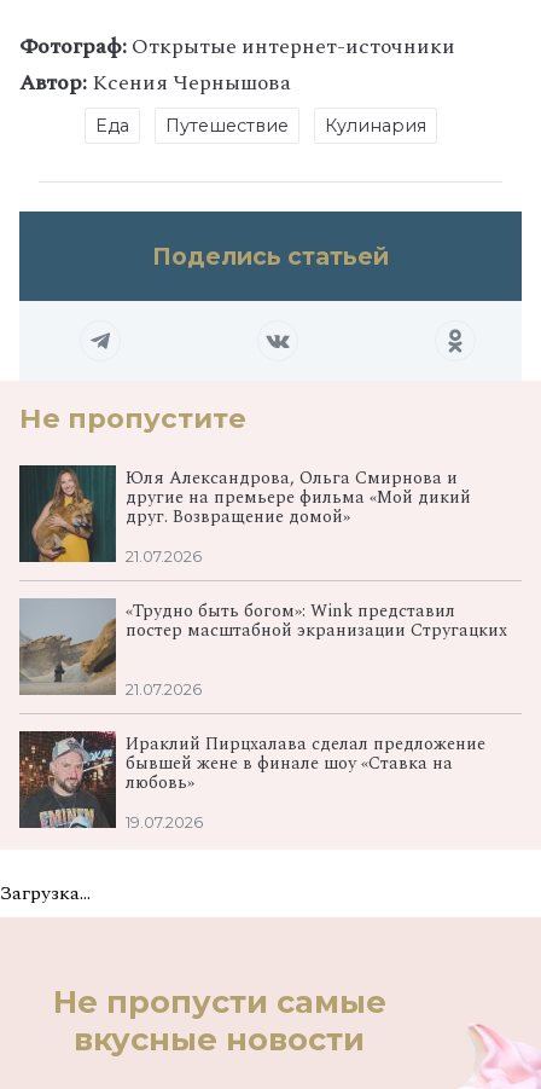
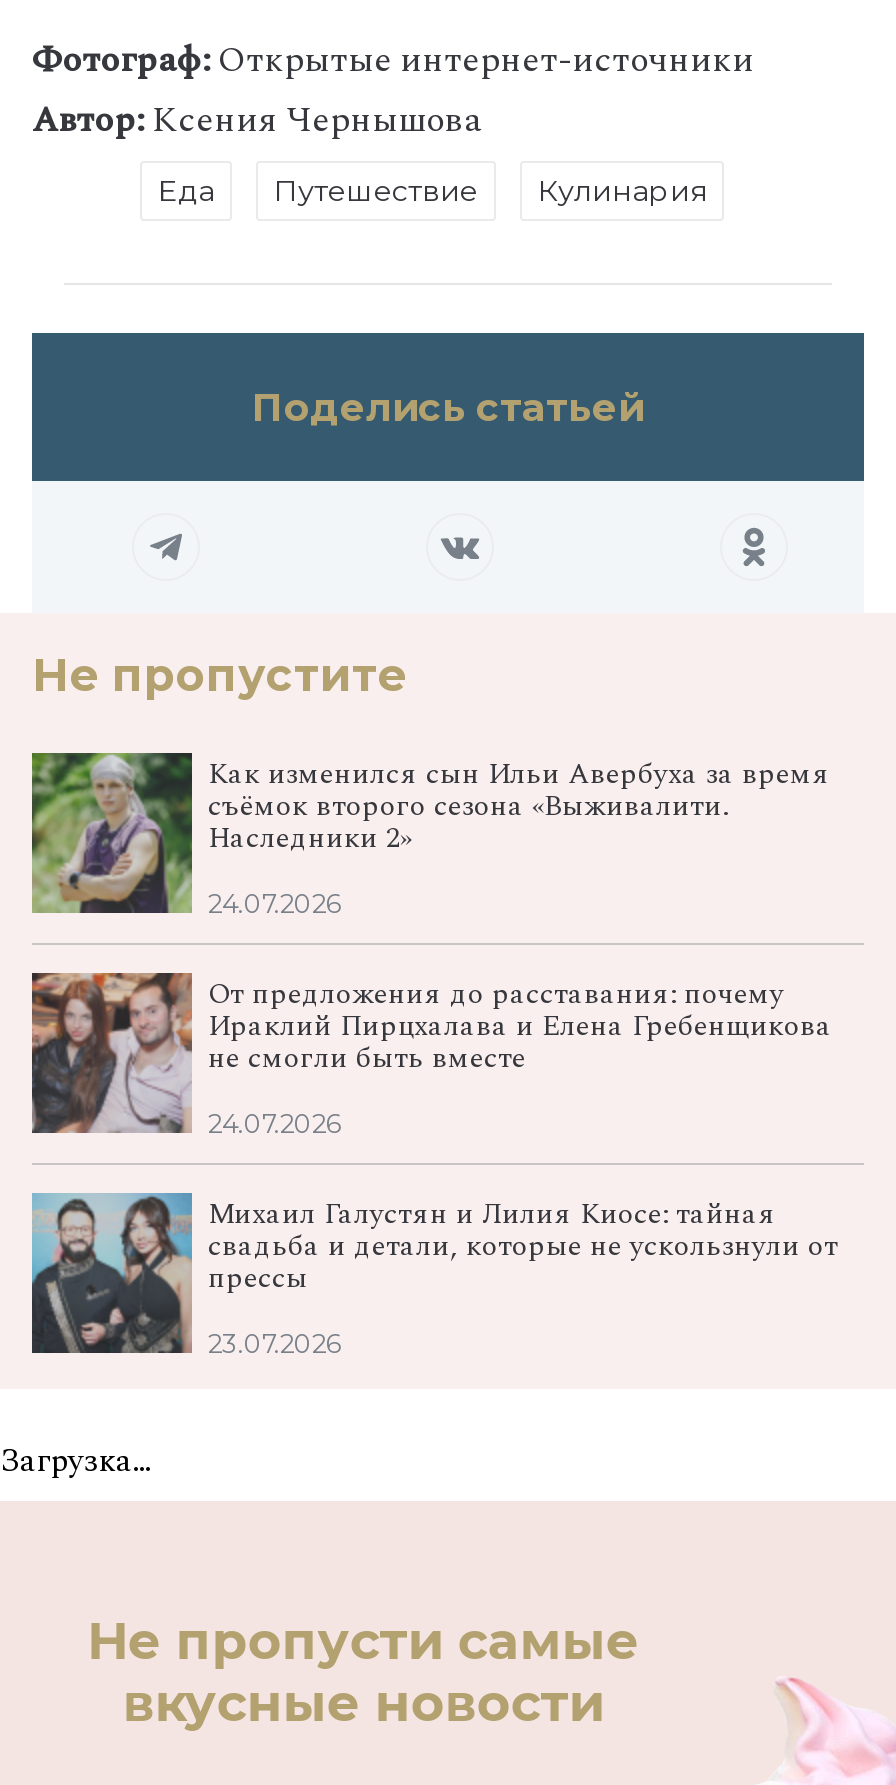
[18,464,471,563] [image] | Юля Александрова, Ольга Смирнова и | другие на премьере фильма «Мой дикий | друг. Возвращение домой» -> [30,751,830,915] [image] | Как изменился сын Ильи Авербуха за время | съёмок второго сезона «Выживалити. | Наследники 2»
[126,548,202,566] 21.07.2026 -> [208,889,342,919] 24.07.2026
[18,598,507,695] [image] | «Трудно быть богом»: Wink представил | постер масштабной экранизации Стругацких -> [30,971,832,1133] [image] | От предложения до расставания: почему | Ираклий Пирцхалава и Елена Гребенщикова | не смогли быть вместе
[126,680,202,699] 21.07.2026 -> [208,1109,342,1139] 24.07.2026
[18,730,485,829] [image] | Ираклий Пирцхалава сделал предложение | бывшей жене в финале шоу «Ставка на | любовь» -> [30,1191,838,1355] [image] | Михаил Галустян и Лилия Киосе: тайная | свадьба и детали, которые не ускользнули от | прессы
[126,813,203,832] 19.07.2026 -> [208,1329,342,1359] 23.07.2026

